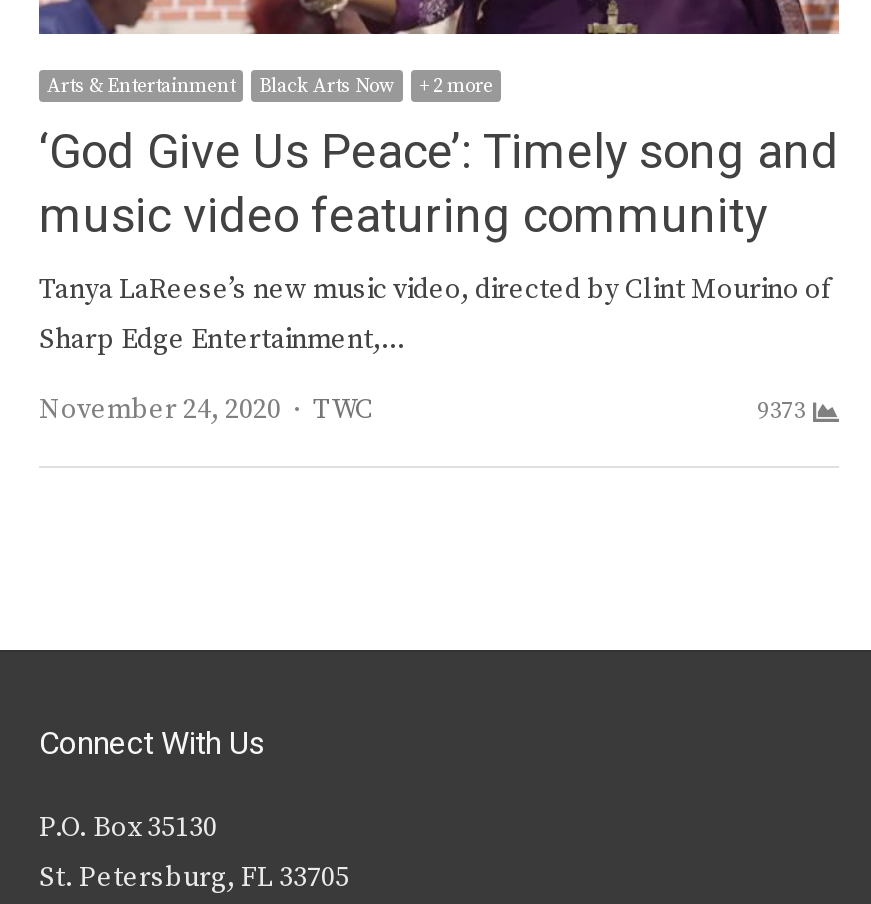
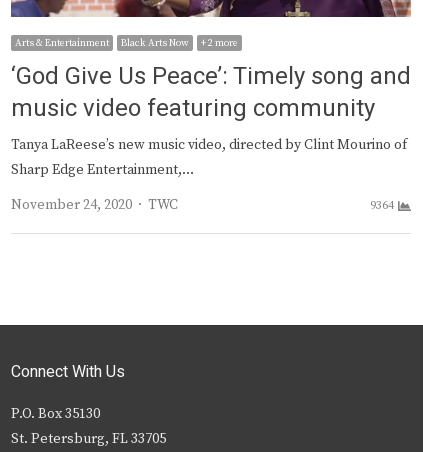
[757,397,805,427] 9373 -> [370,198,394,213] 9364

